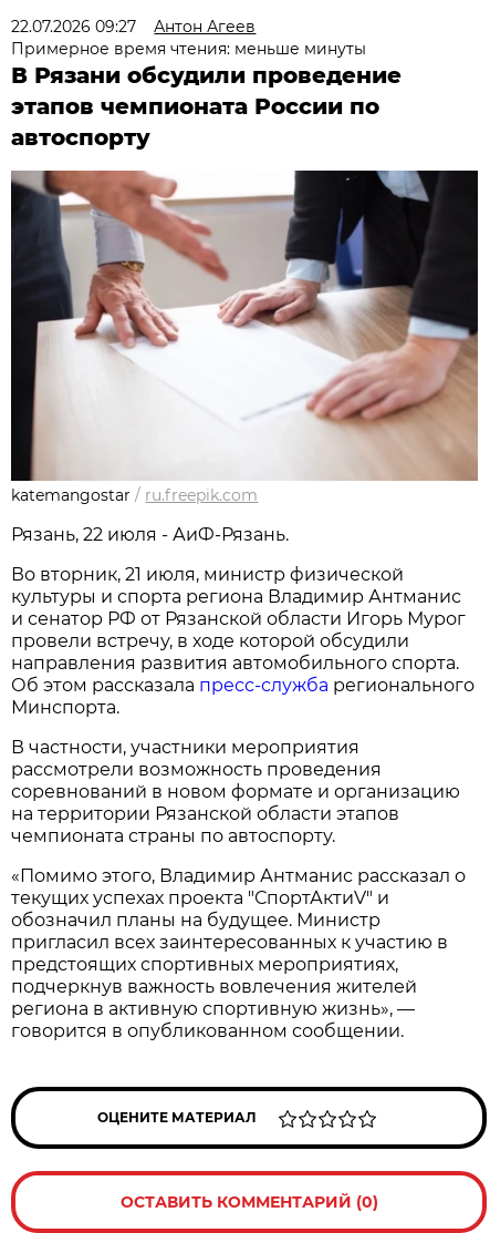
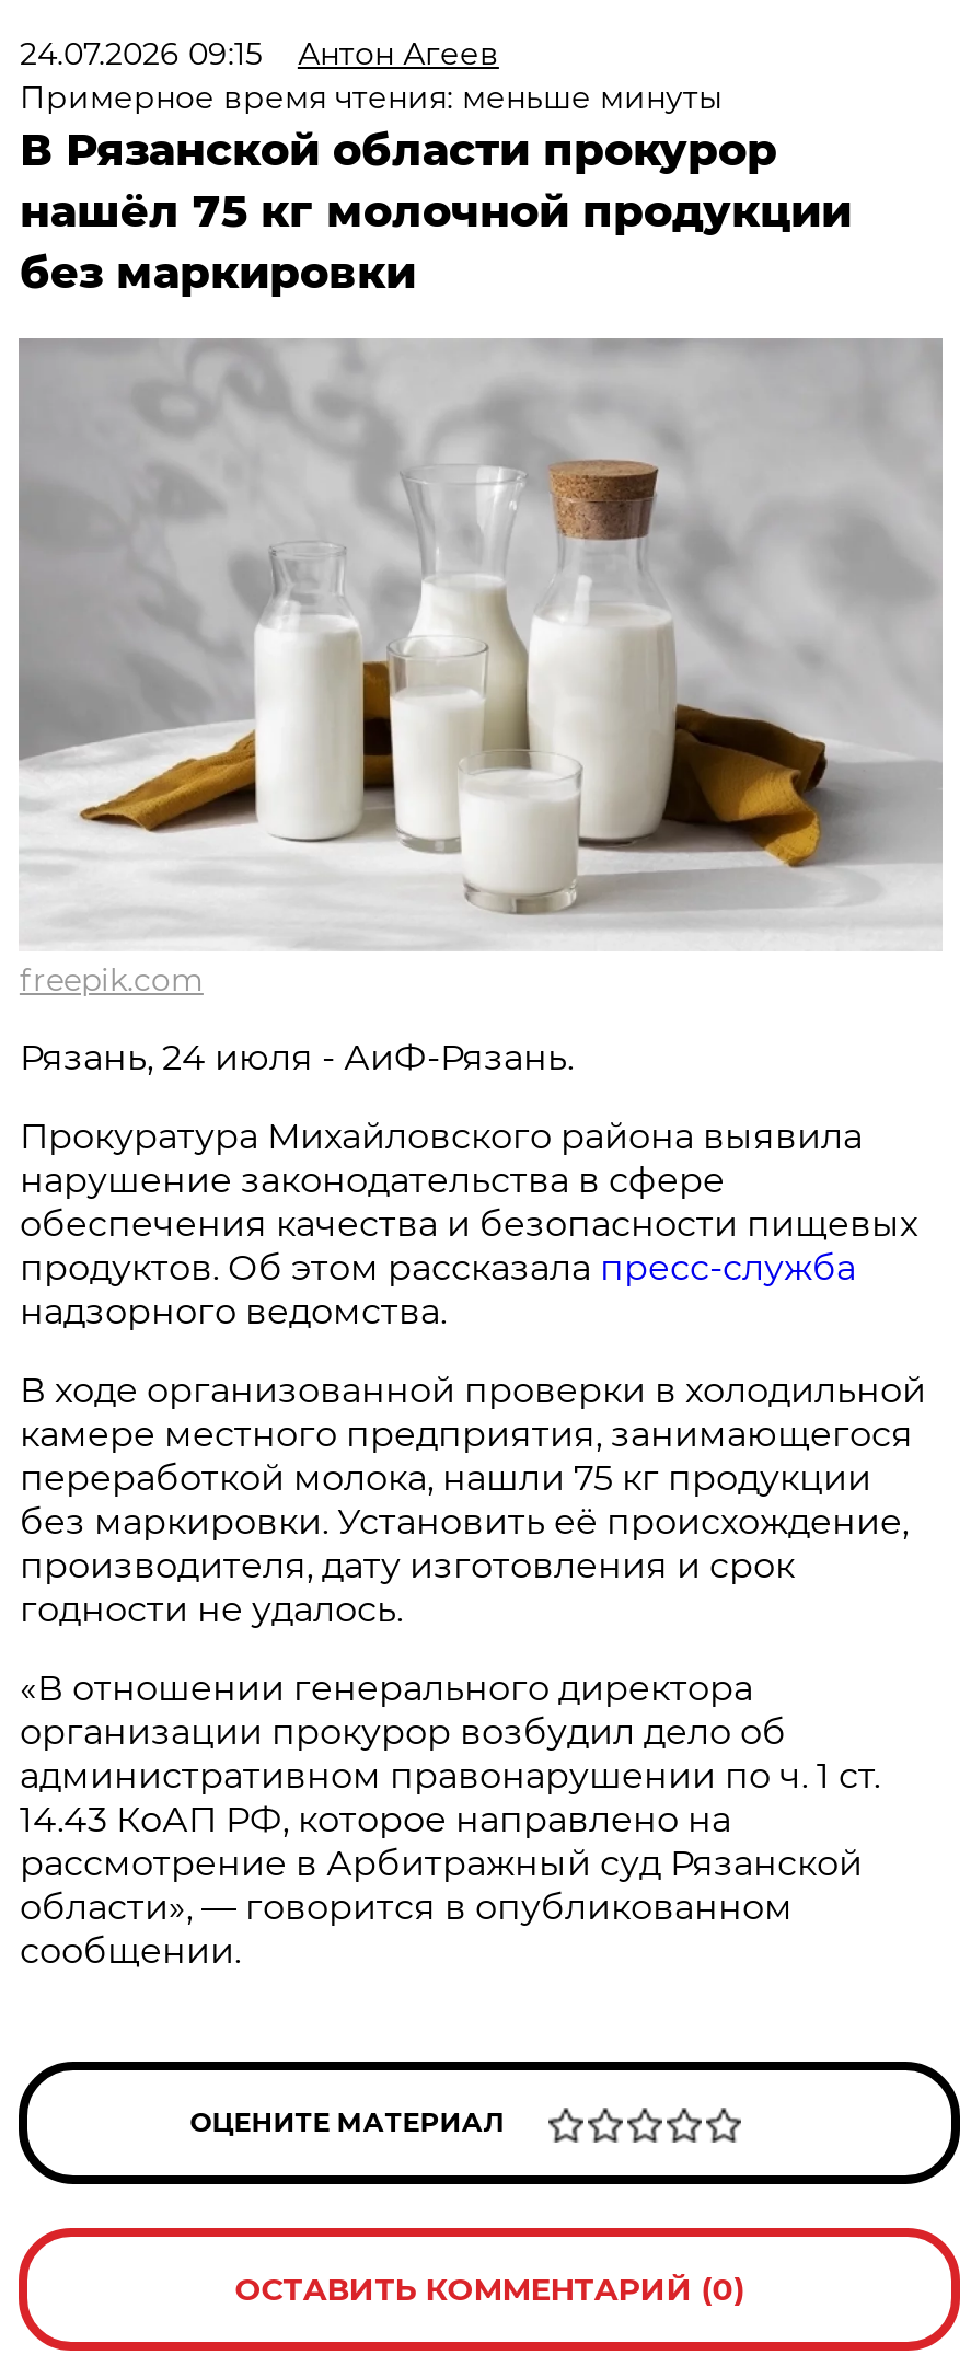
[12,17,256,36] 22.07.2026 09:27 Антон Агеев -> [19,34,499,73] 24.07.2026 09:15 Антон Агеев
[12,62,402,151] В Рязани обсудили проведение | этапов чемпионата России по | автоспорту -> [19,123,851,299] В Рязанской области прокурор | нашёл 75 кг молочной продукции | без маркировки
[10,171,478,505] [image] | katemangostar / ru.freepik.com -> [19,338,943,999] [image] | freepik.com
[12,524,289,545] Рязань, 22 июля - АиФ-Рязань. -> [19,1037,573,1078] Рязань, 24 июля - АиФ-Рязань.
[12,564,475,718] Во вторник, 21 июля, министр физической | культуры и спорта региона Владимир Антманис | и сенатор РФ от Рязанской области Игорь Мурог | провели встречу, в ходе которой обсудили | направления развития автомобильного спорта. | Об этом рассказала пресс-служба регионального | Минспорта. -> [19,1115,917,1332] Прокуратура Михайловского района выявила | нарушение законодательства в сфере | обеспечения качества и безопасности пищевых | продуктов. Об этом рассказала пресс-служба | надзорного ведомства.
[12,737,461,846] В частности, участники мероприятия | рассмотрели возможность проведения | соревнований в новом формате и организацию | на территории Рязанской области этапов | чемпионата страны по автоспорту. -> [19,1369,926,1630] В ходе организованной проверки в холодильной | камере местного предприятия, занимающегося | переработкой молока, нашли 75 кг продукции | без маркировки. Установить её происхождение, | производителя, дату изготовления и срок | годности не удалось.
[12,865,466,1041] «Помимо этого, Владимир Антманис рассказал о | текущих успехах проекта "СпортАктиV" и | обозначил планы на будущее. Министр | пригласил всех заинтересованных к участию в | предстоящих спортивных мероприятиях, | подчеркнув важность вовлечения жителей | региона в активную спортивную жизнь», — | говорится в опубликованном сообщении. -> [19,1667,880,1972] «В отношении генерального директора | организации прокурор возбудил дело об | административном правонарушении по ч. 1 ст. | 14.43 КоАП РФ, которое направлено на | рассмотрение в Арбитражный суд Рязанской | области», — говорится в опубликованном | сообщении.

